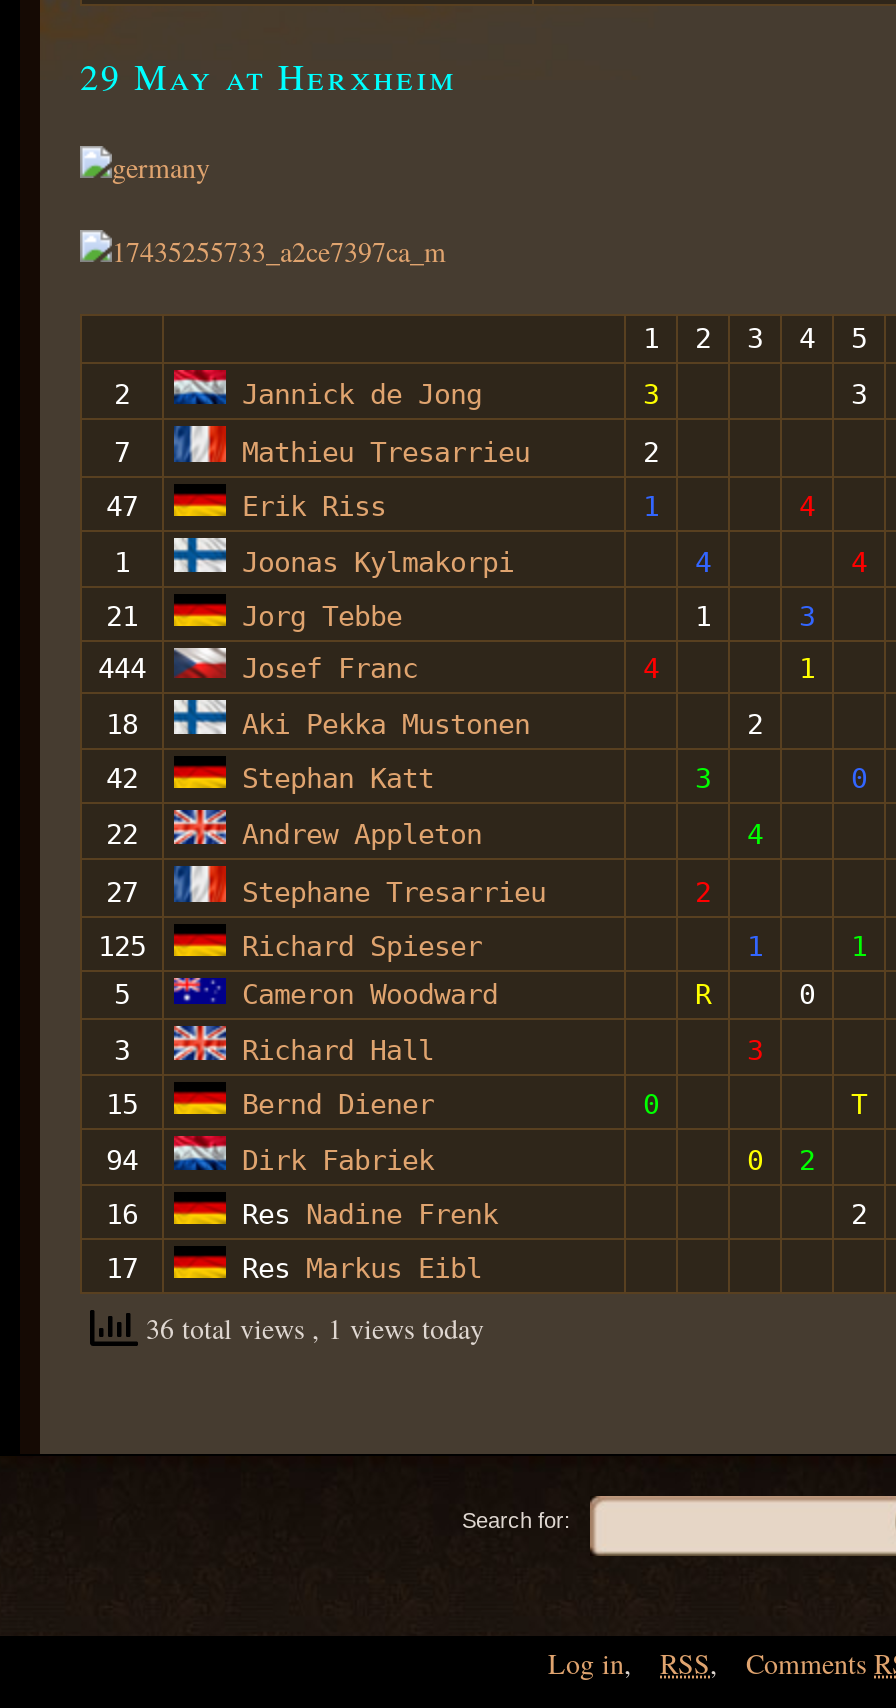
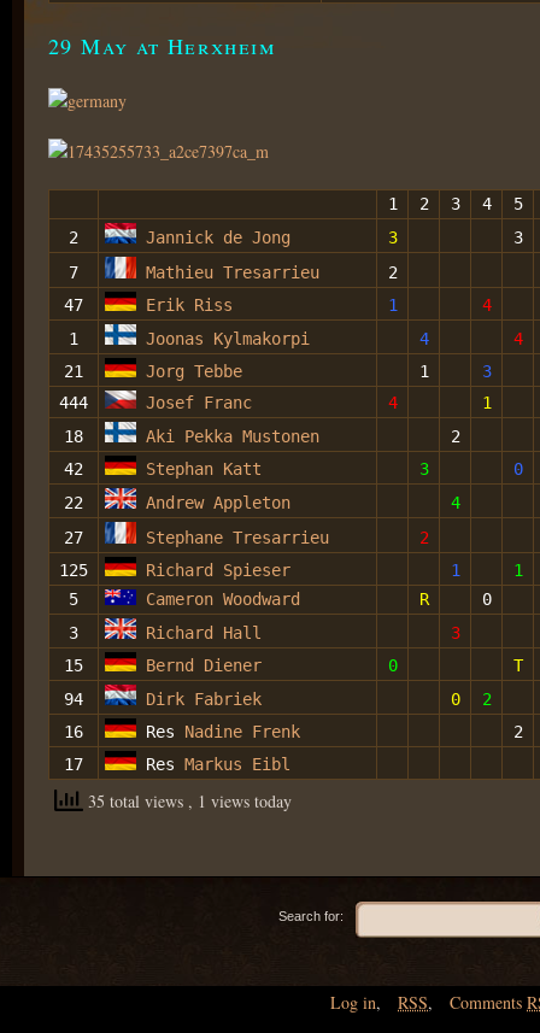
[138,1310,484,1348] 36 total views, 1 views today -> [83,790,292,812] 35 total views, 1 views today

